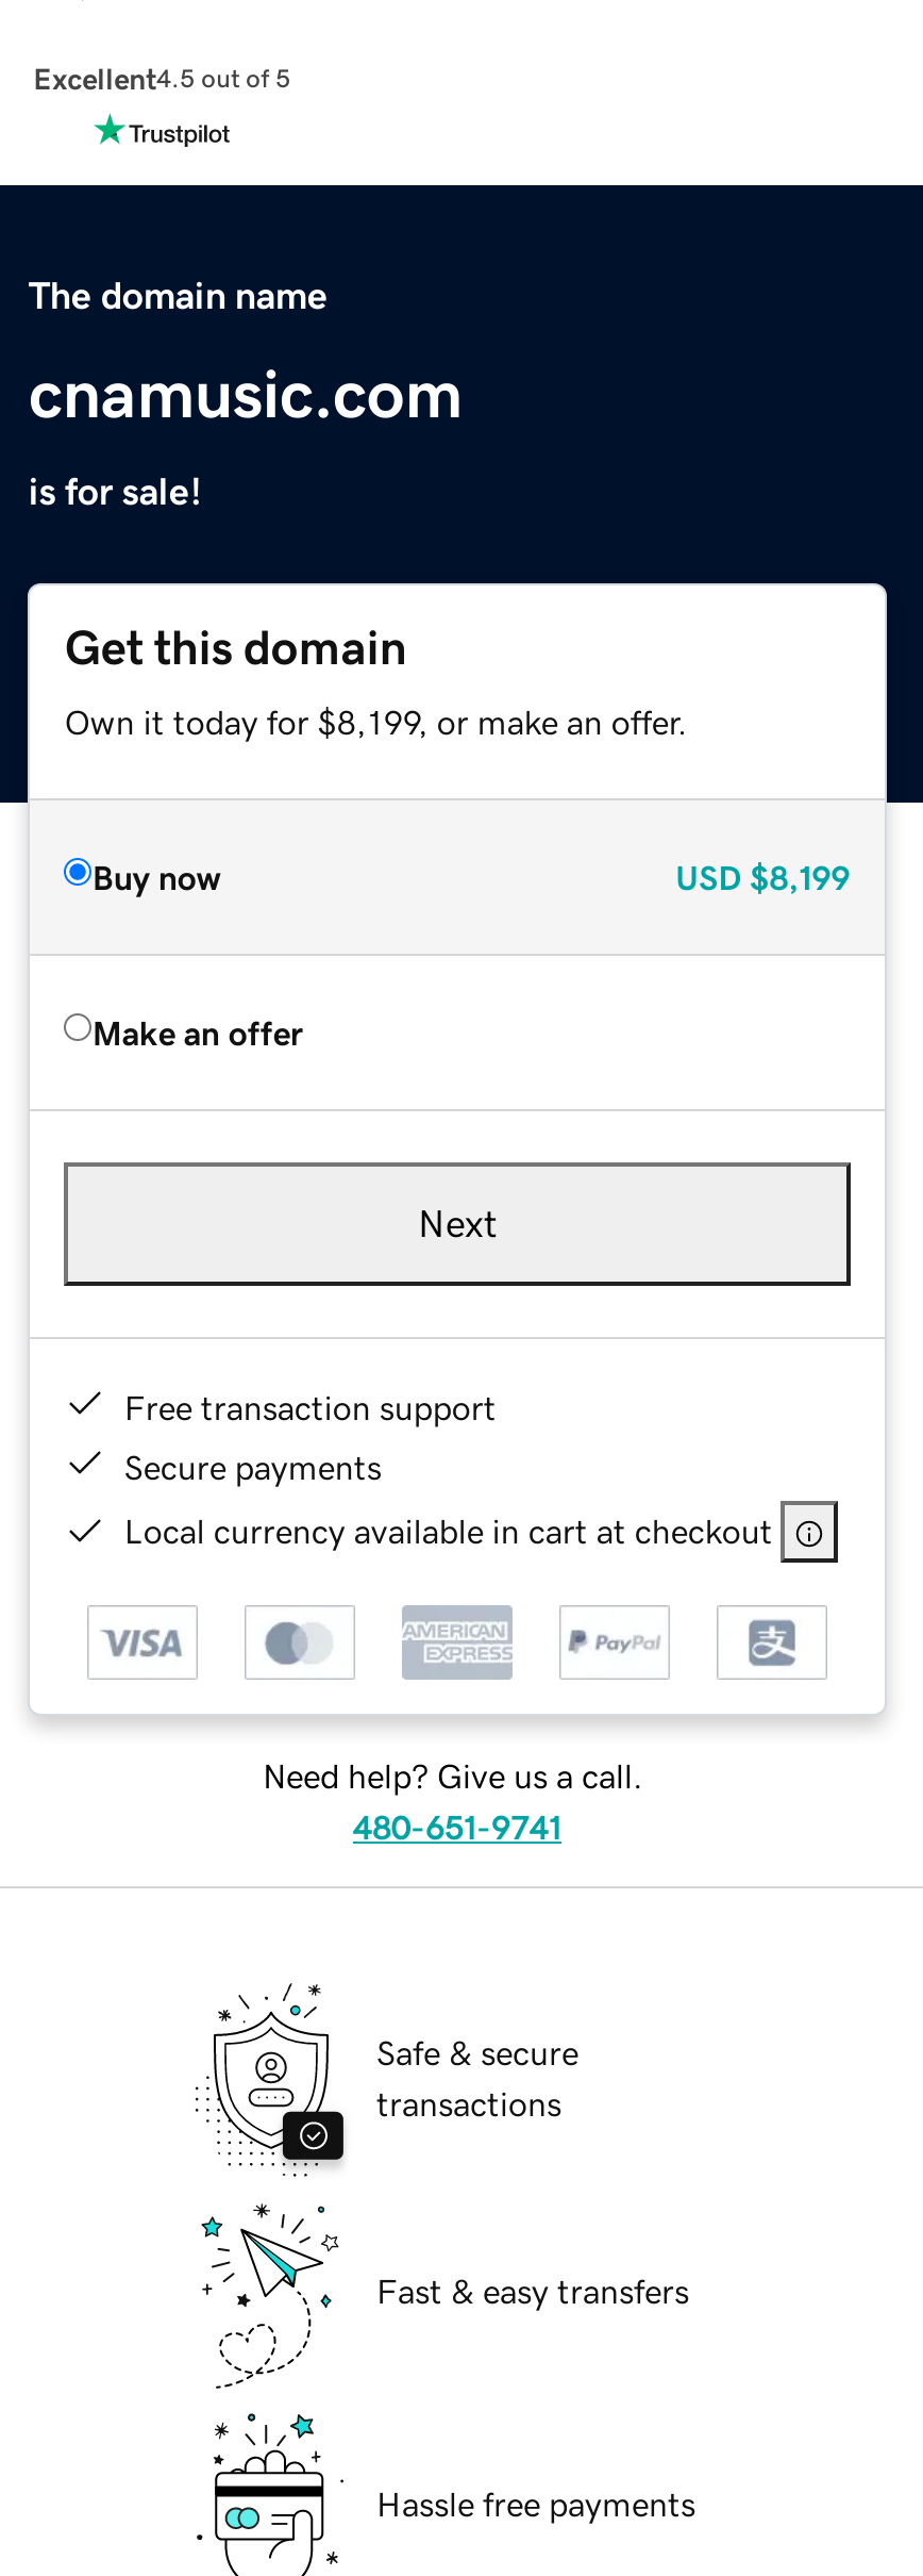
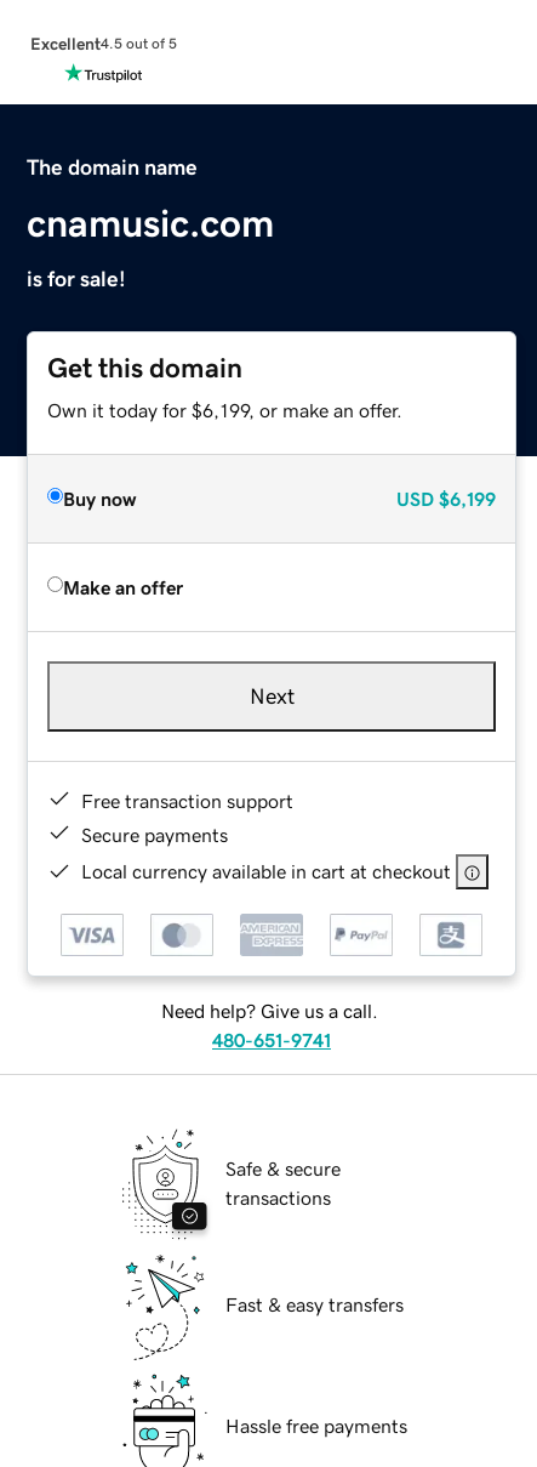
[65,704,688,738] Own it today for $8,199, or make an offer. -> [48,400,403,419] Own it today for $6,199, or make an offer.
[675,859,850,893] USD $8,199 -> [396,489,495,508] USD $6,199

